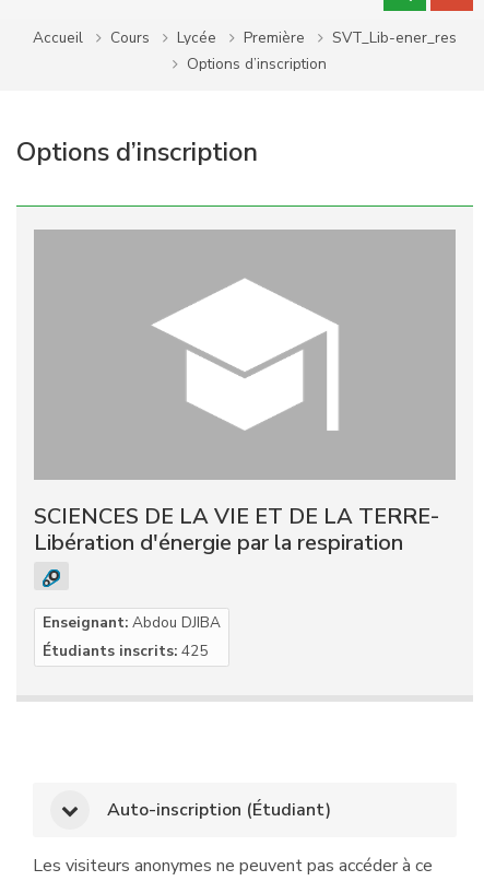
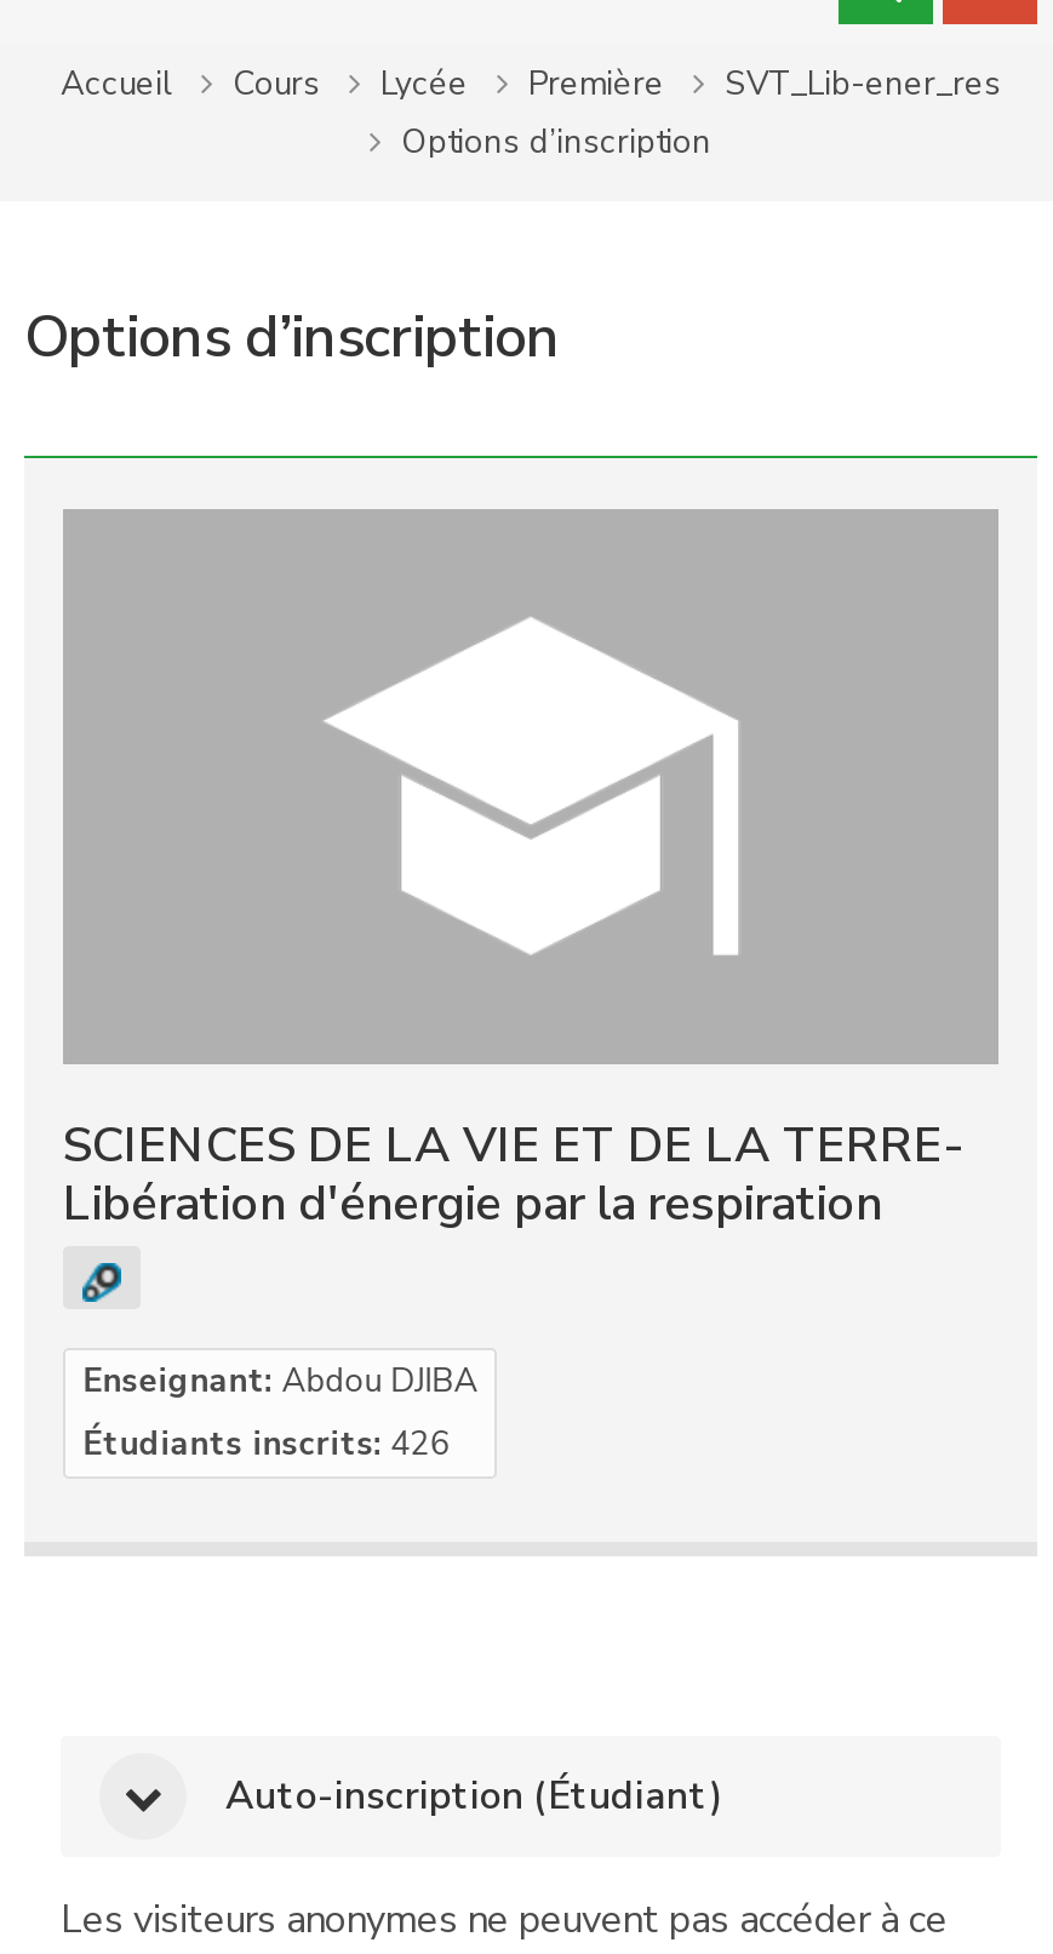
[43,641,208,662] Étudiants inscrits: 425 -> [83,1422,449,1468] Étudiants inscrits: 426

